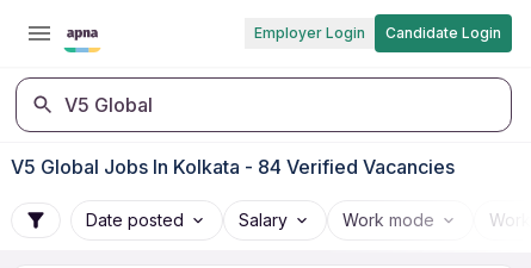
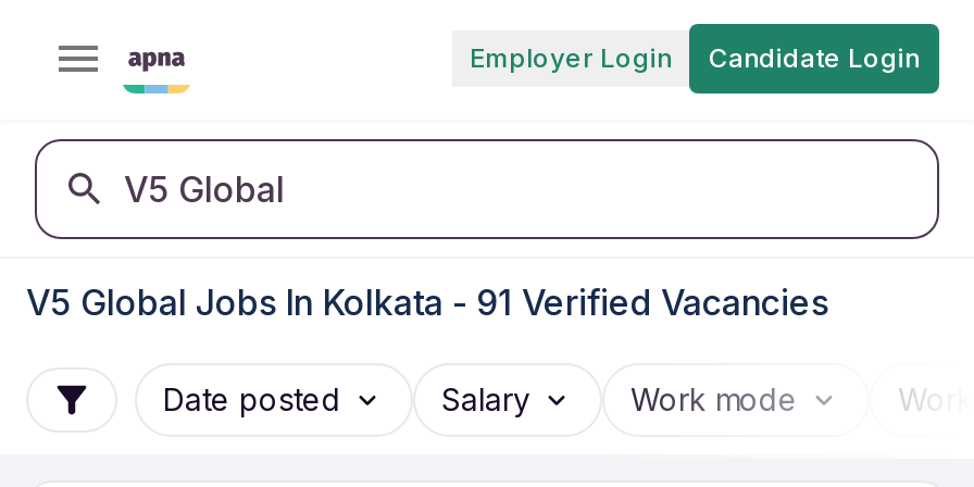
[11,155,455,179] V5 Global Jobs In Kolkata - 84 Verified Vacancies -> [26,280,828,324] V5 Global Jobs In Kolkata - 91 Verified Vacancies

